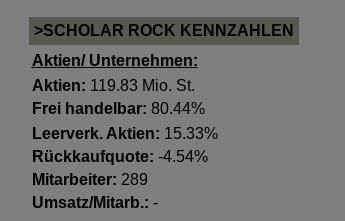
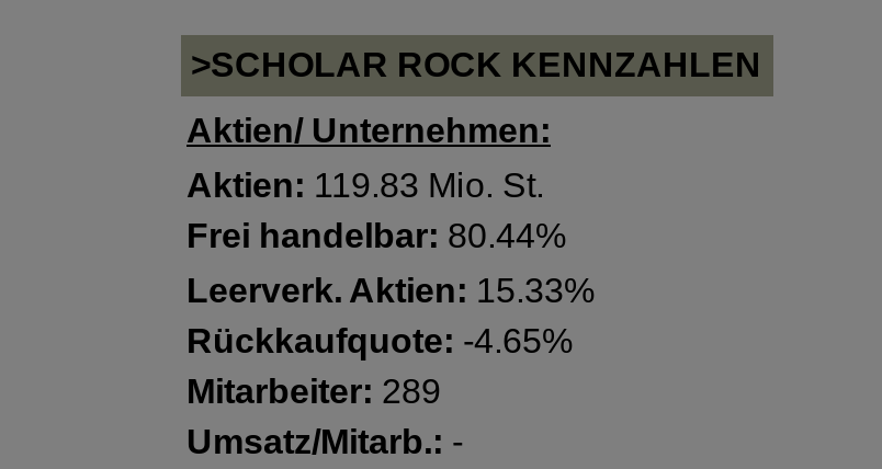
[31,148,207,165] Rückkaufquote: -4.54% -> [186,322,573,359] Rückkaufquote: -4.65%

